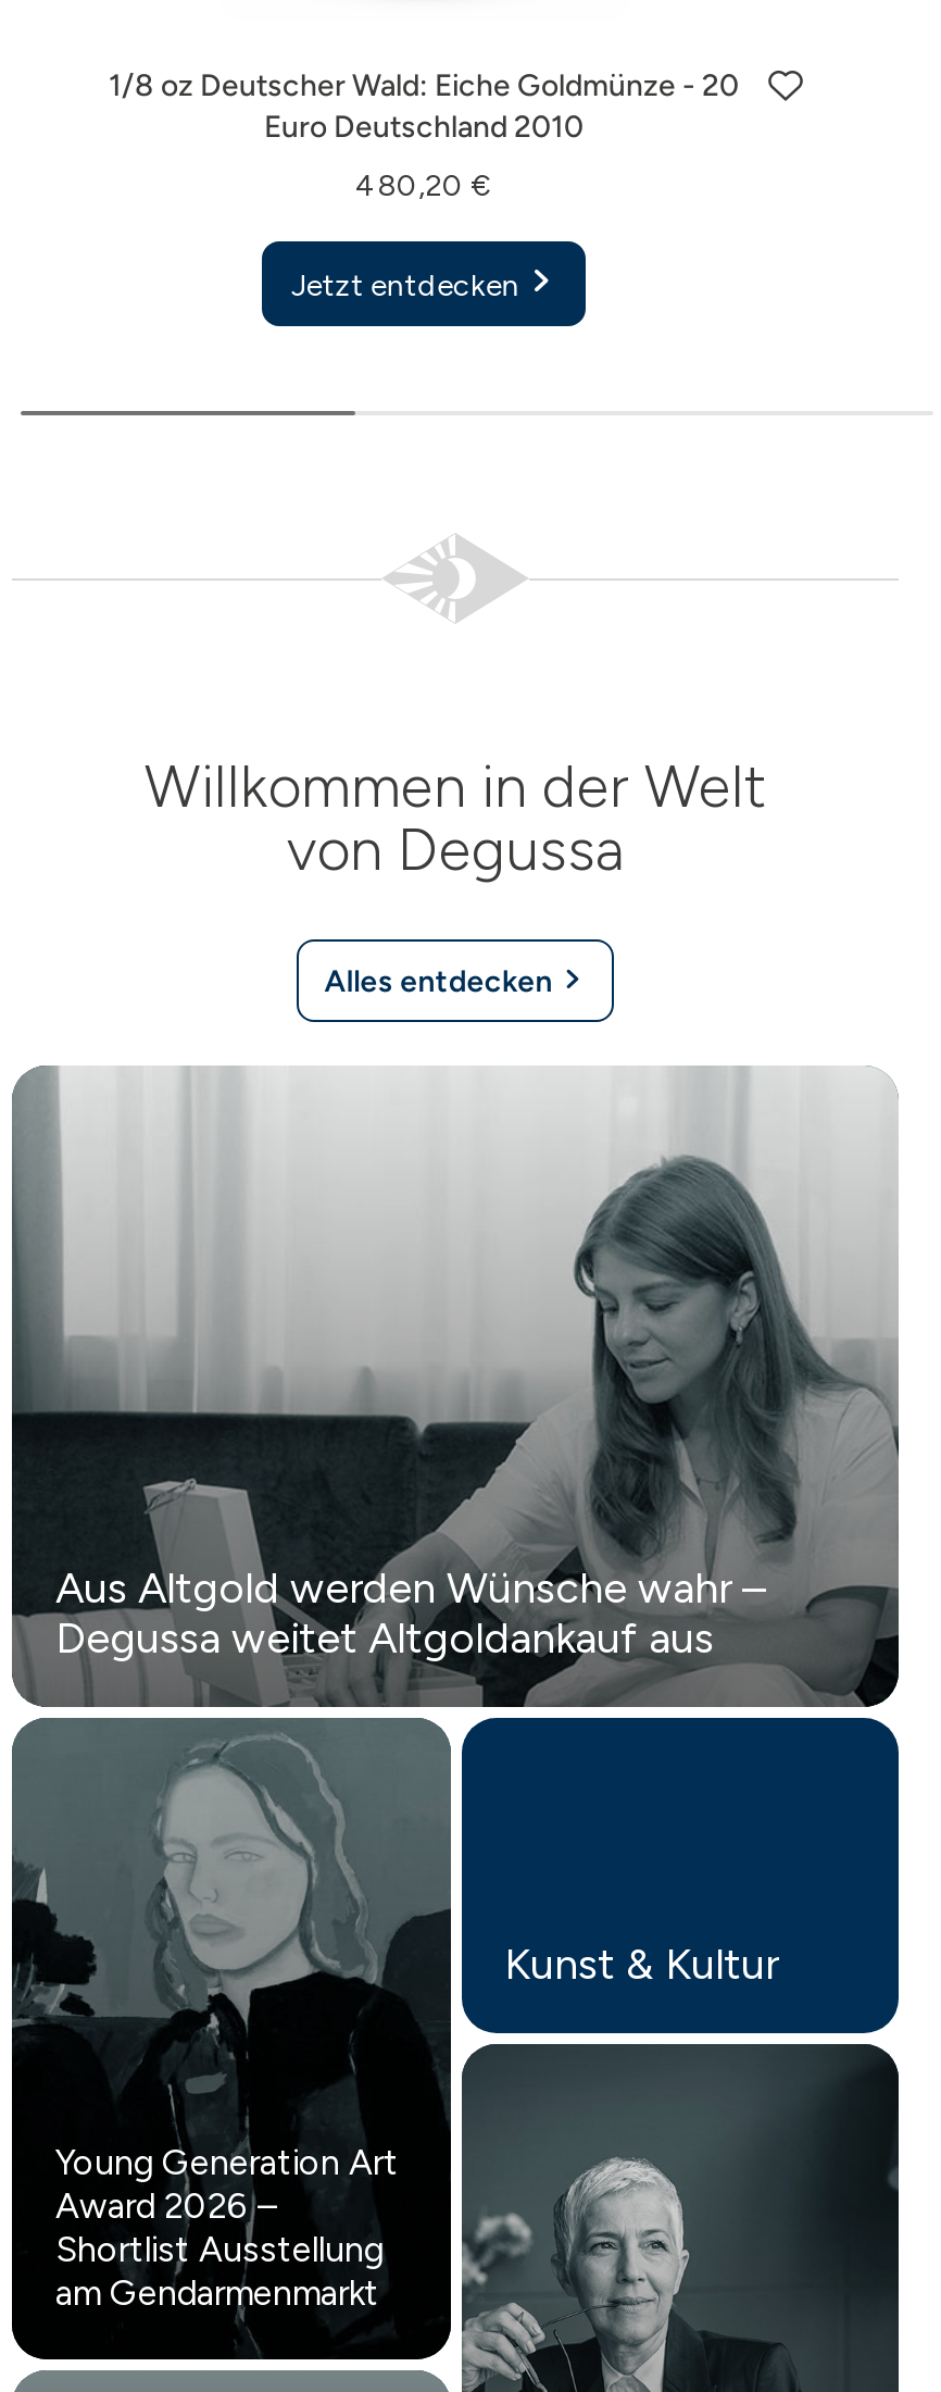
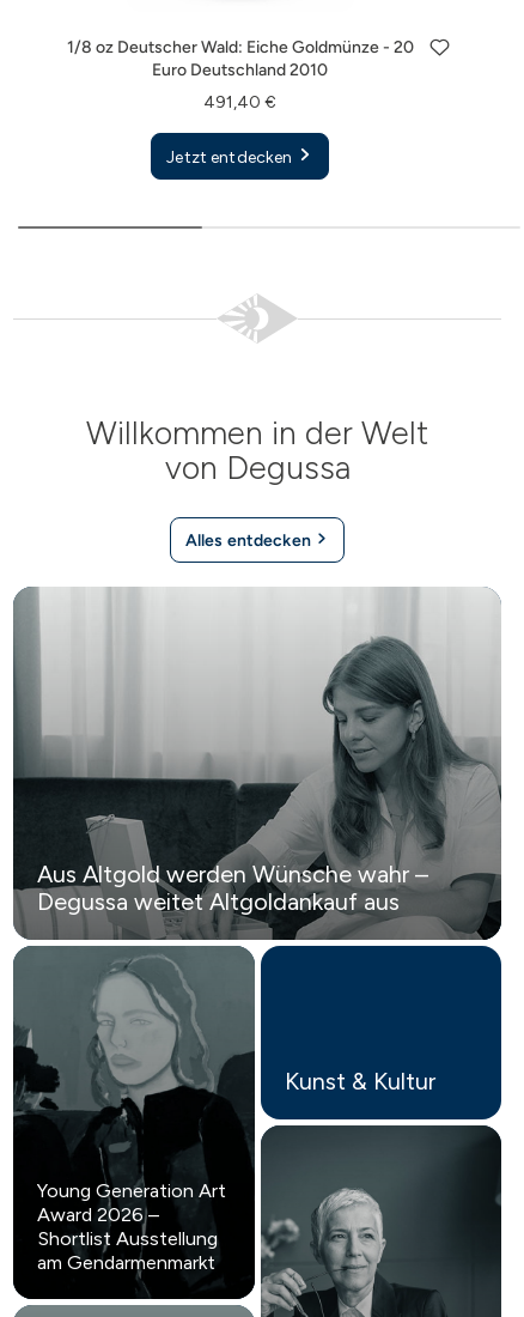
[355,168,492,205] 480,20 € -> [203,92,276,113] 491,40 €

